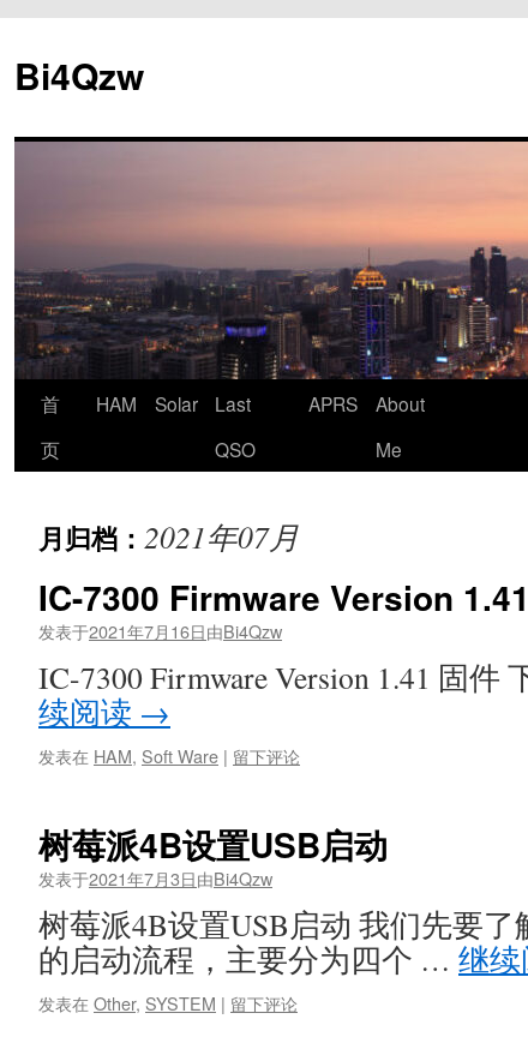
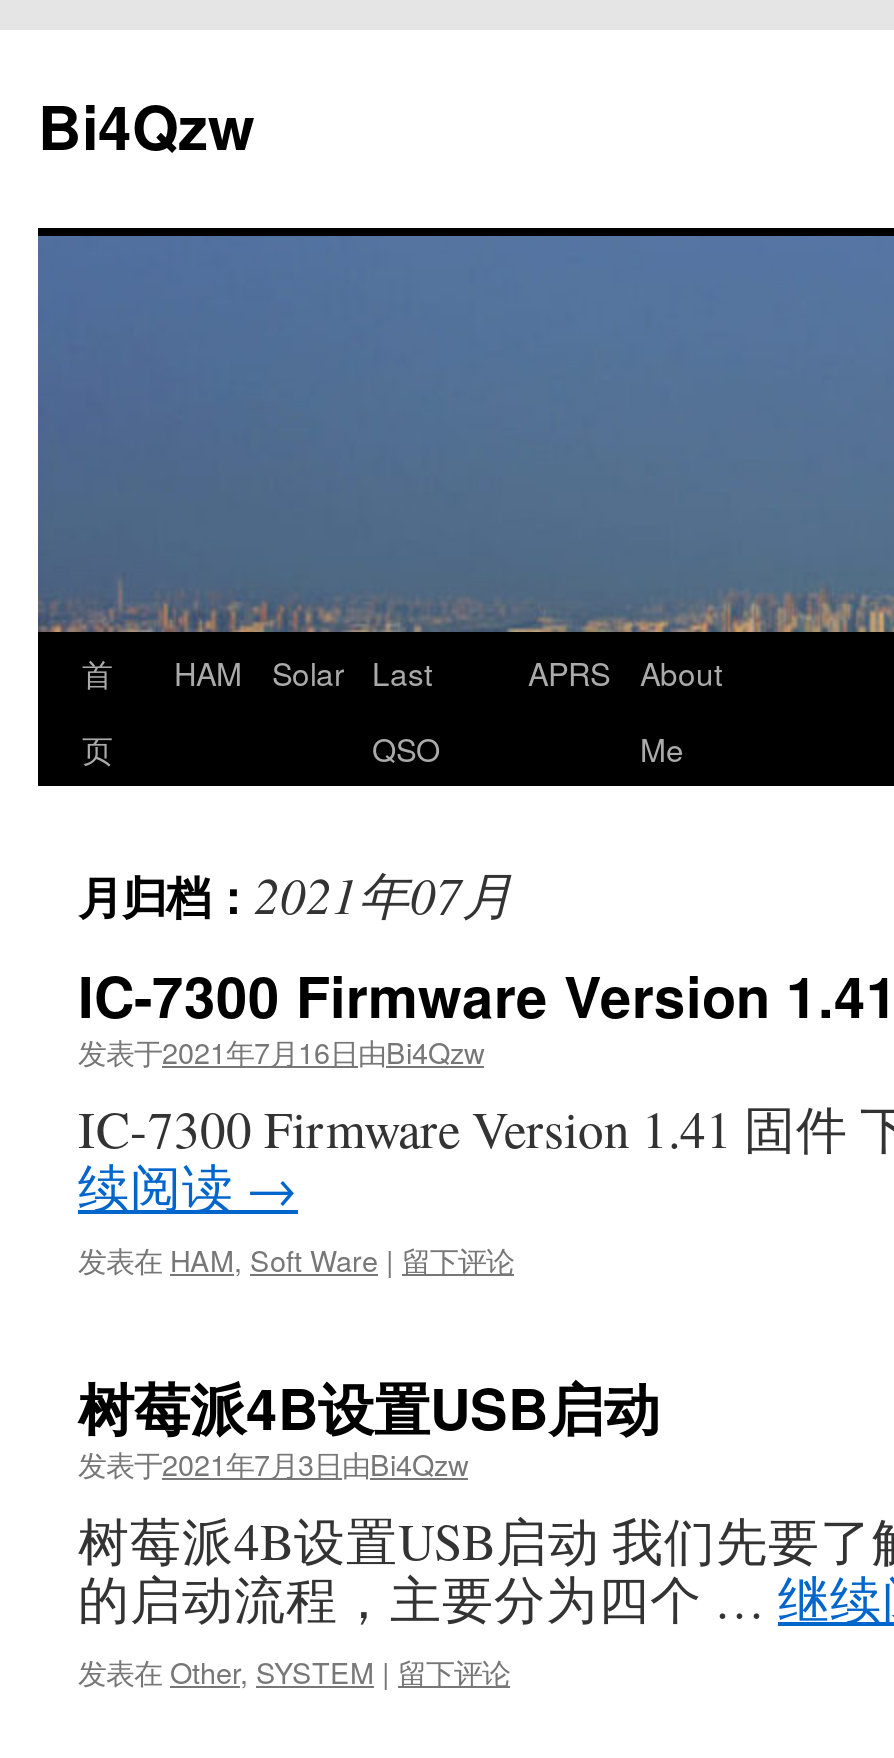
[13,140,524,380] [image] -> [36,234,888,634] [image]

